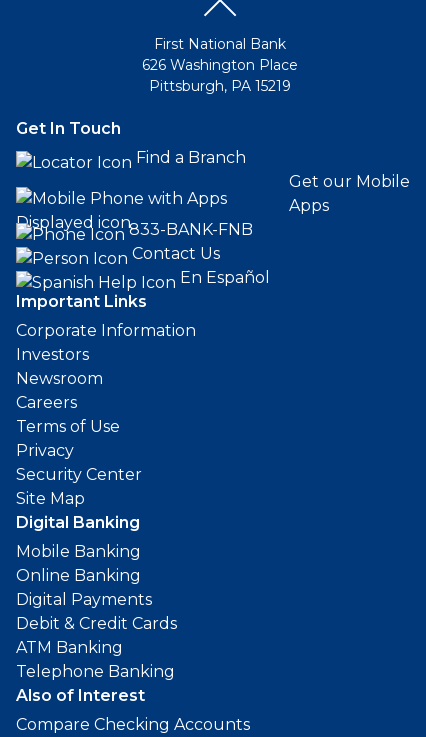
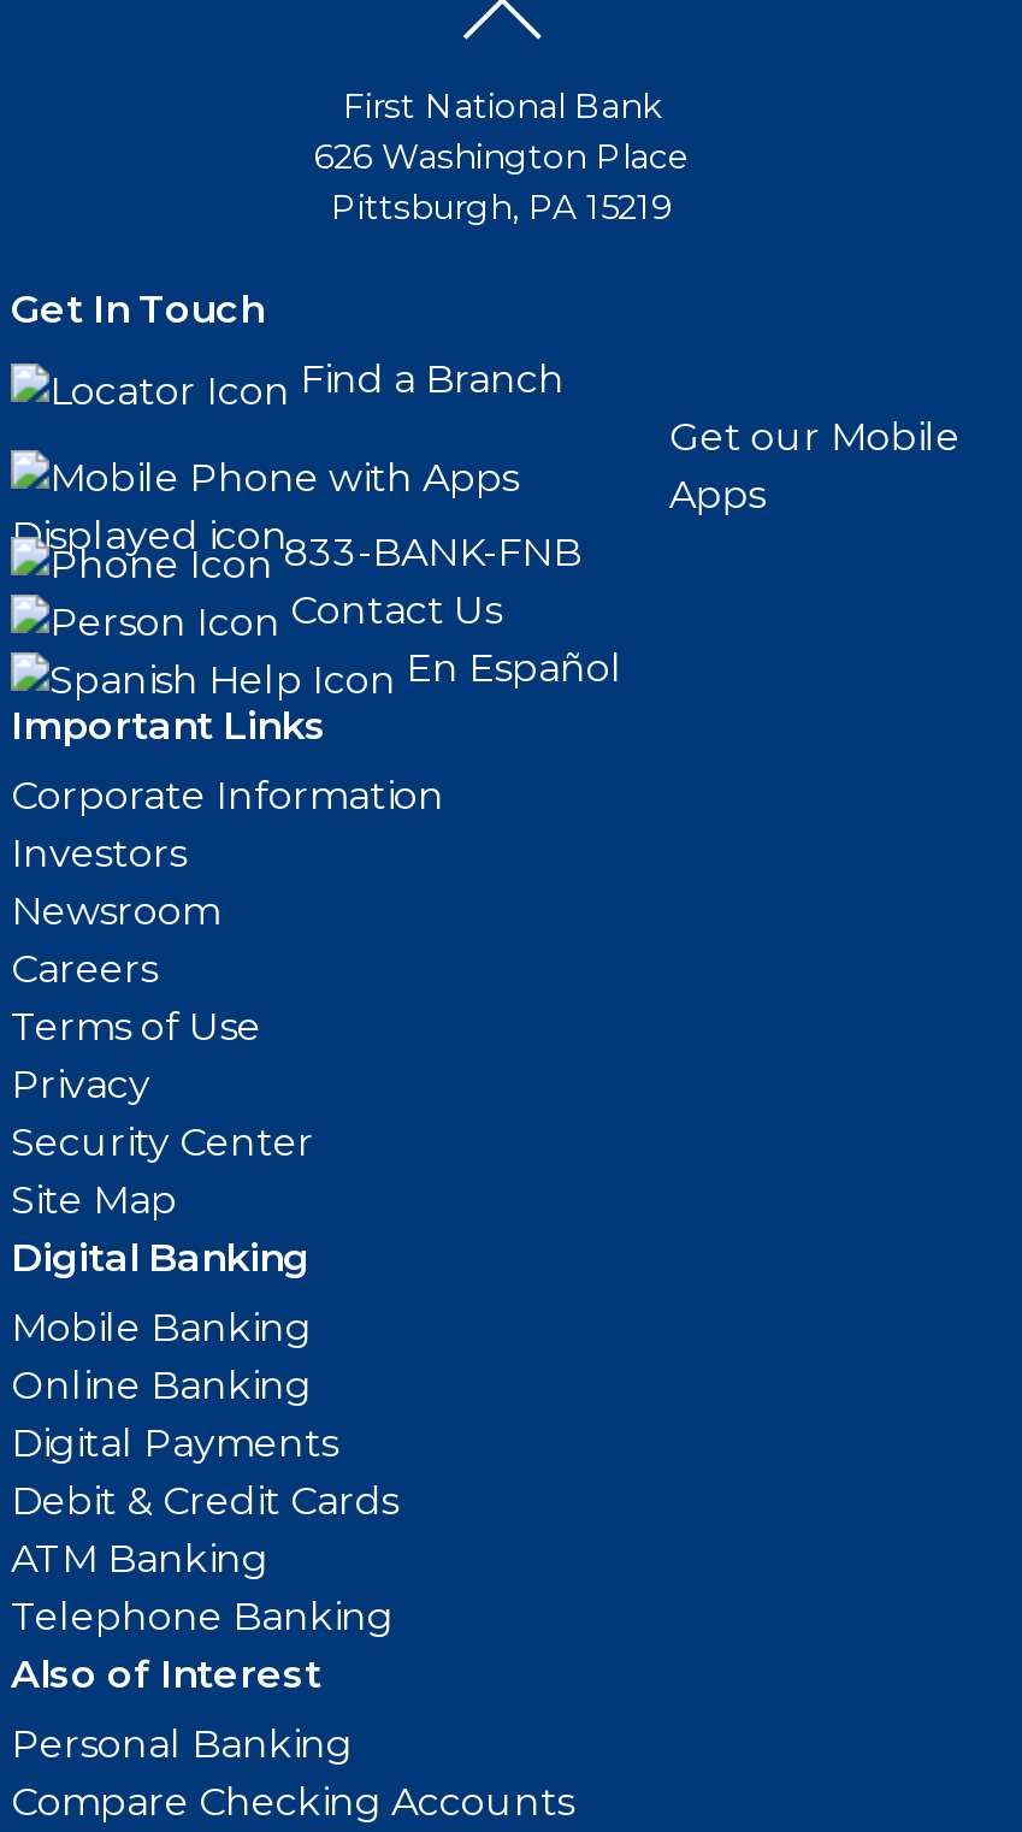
none -> [11,1721,353,1767] Personal Banking

